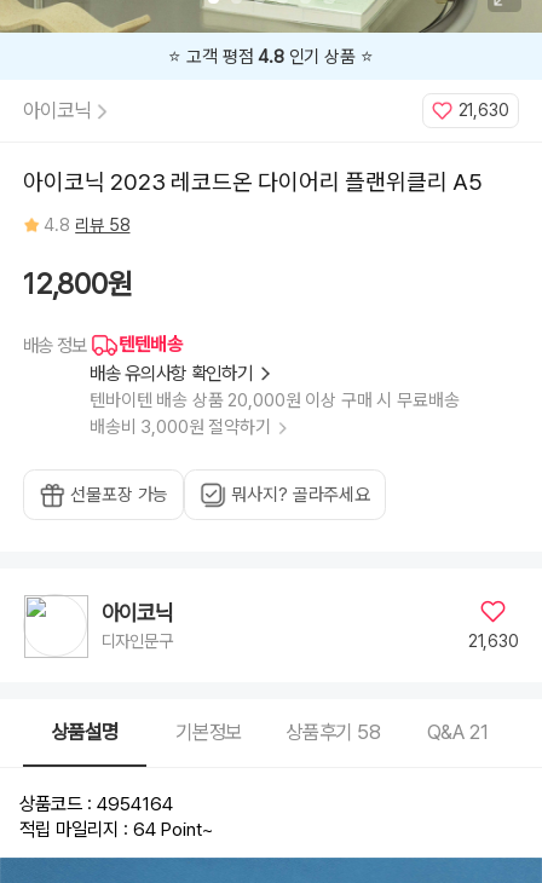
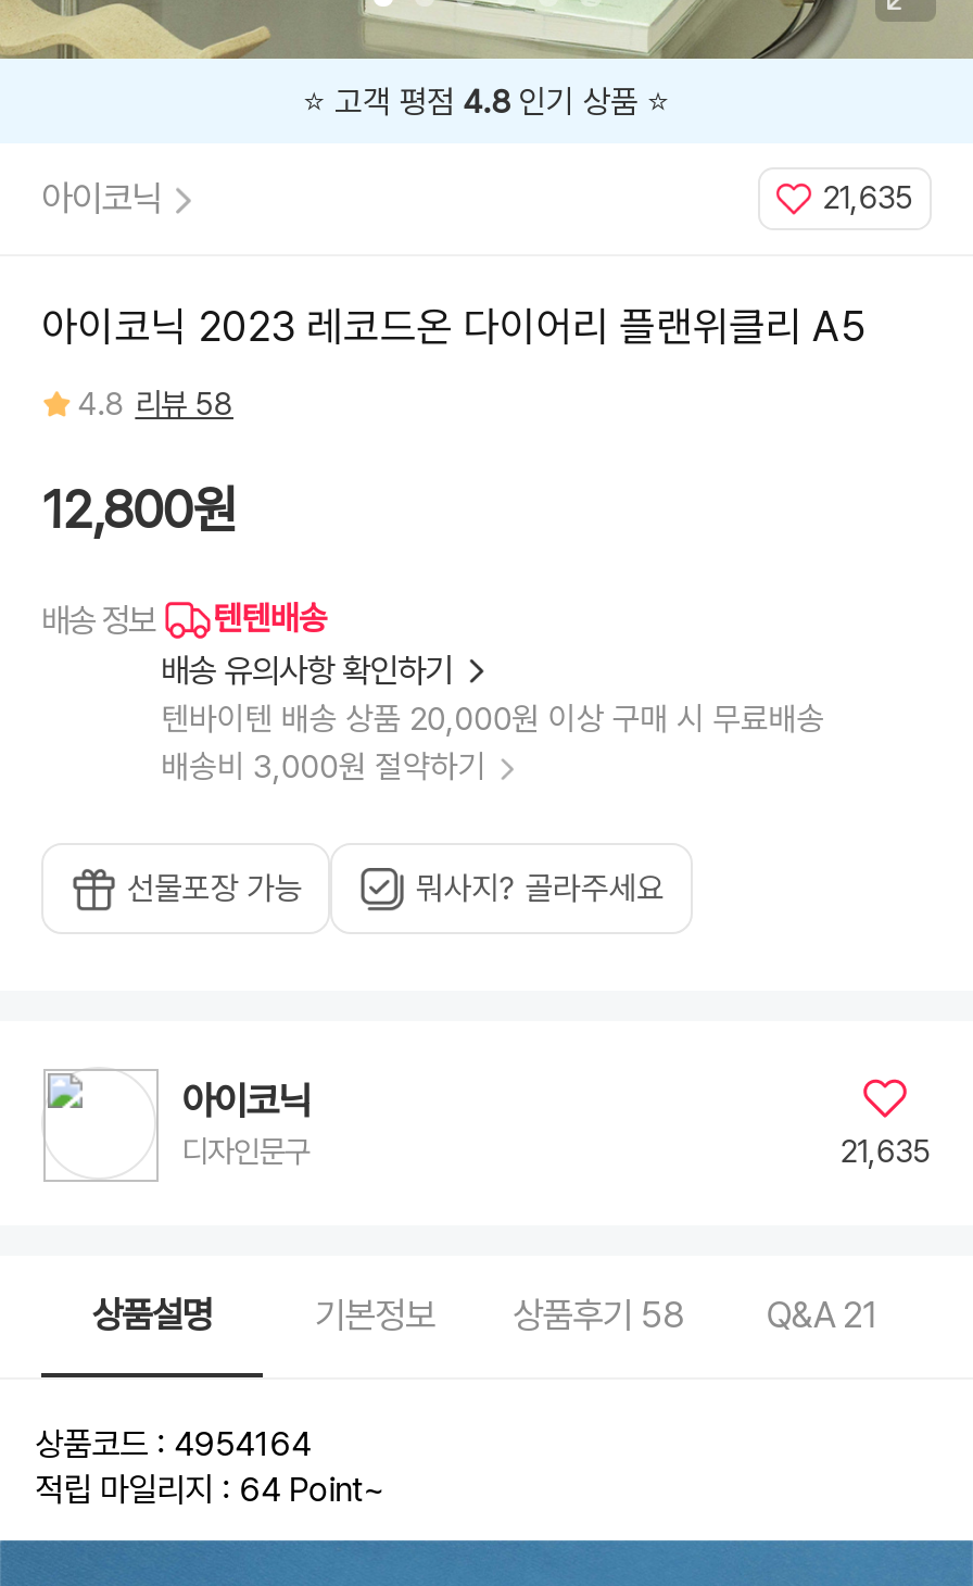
[458,100,509,120] 21,630 -> [822,179,914,216] 21,635
[468,630,519,651] 21,630 -> [840,1132,932,1169] 21,635

